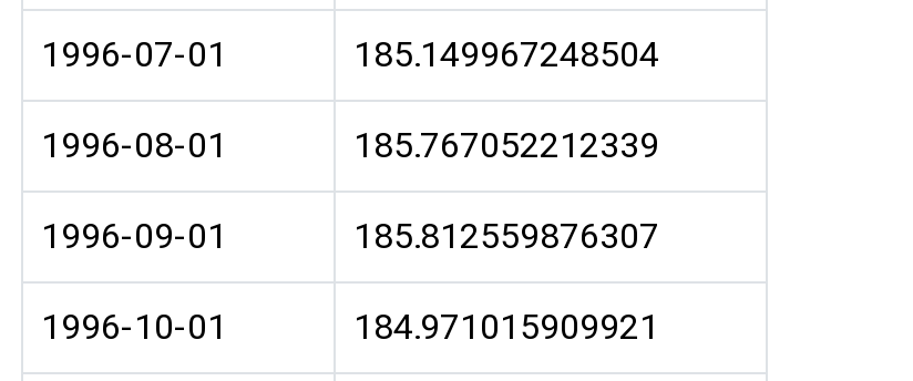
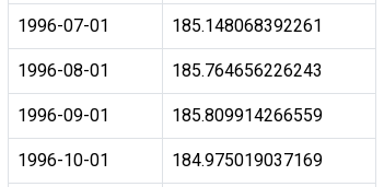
[353,33,659,75] 185.149967248504 -> [172,15,323,36] 185.148068392261
[353,124,659,166] 185.767052212339 -> [172,60,323,81] 185.764656226243
[353,215,659,257] 185.812559876307 -> [172,105,323,126] 185.809914266559
[353,306,659,348] 184.971015909921 -> [172,150,323,171] 184.975019037169

